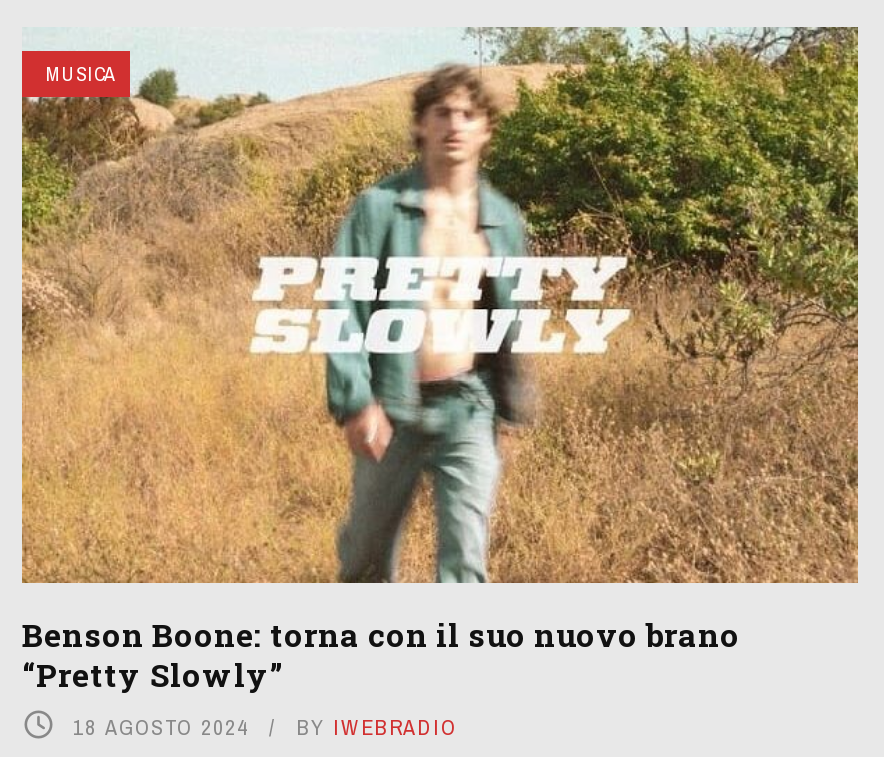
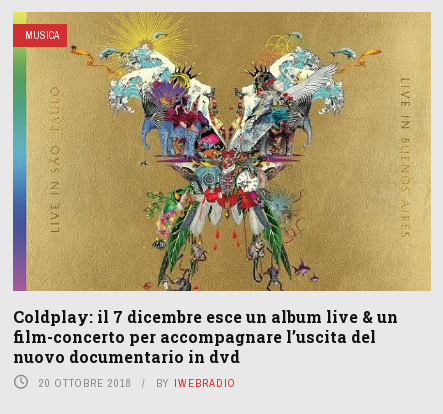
[20,26,860,742] [image] | Benson Boone: torna con il suo nuovo brano | “Pretty Slowly” | 18 AGOSTO 2024 -> [12,11,431,390] [image] | Coldplay: il 7 dicembre esce un album live & un | film-concerto per accompagnare l’uscita del | nuovo documentario in dvd | 20 OTTOBRE 2018

